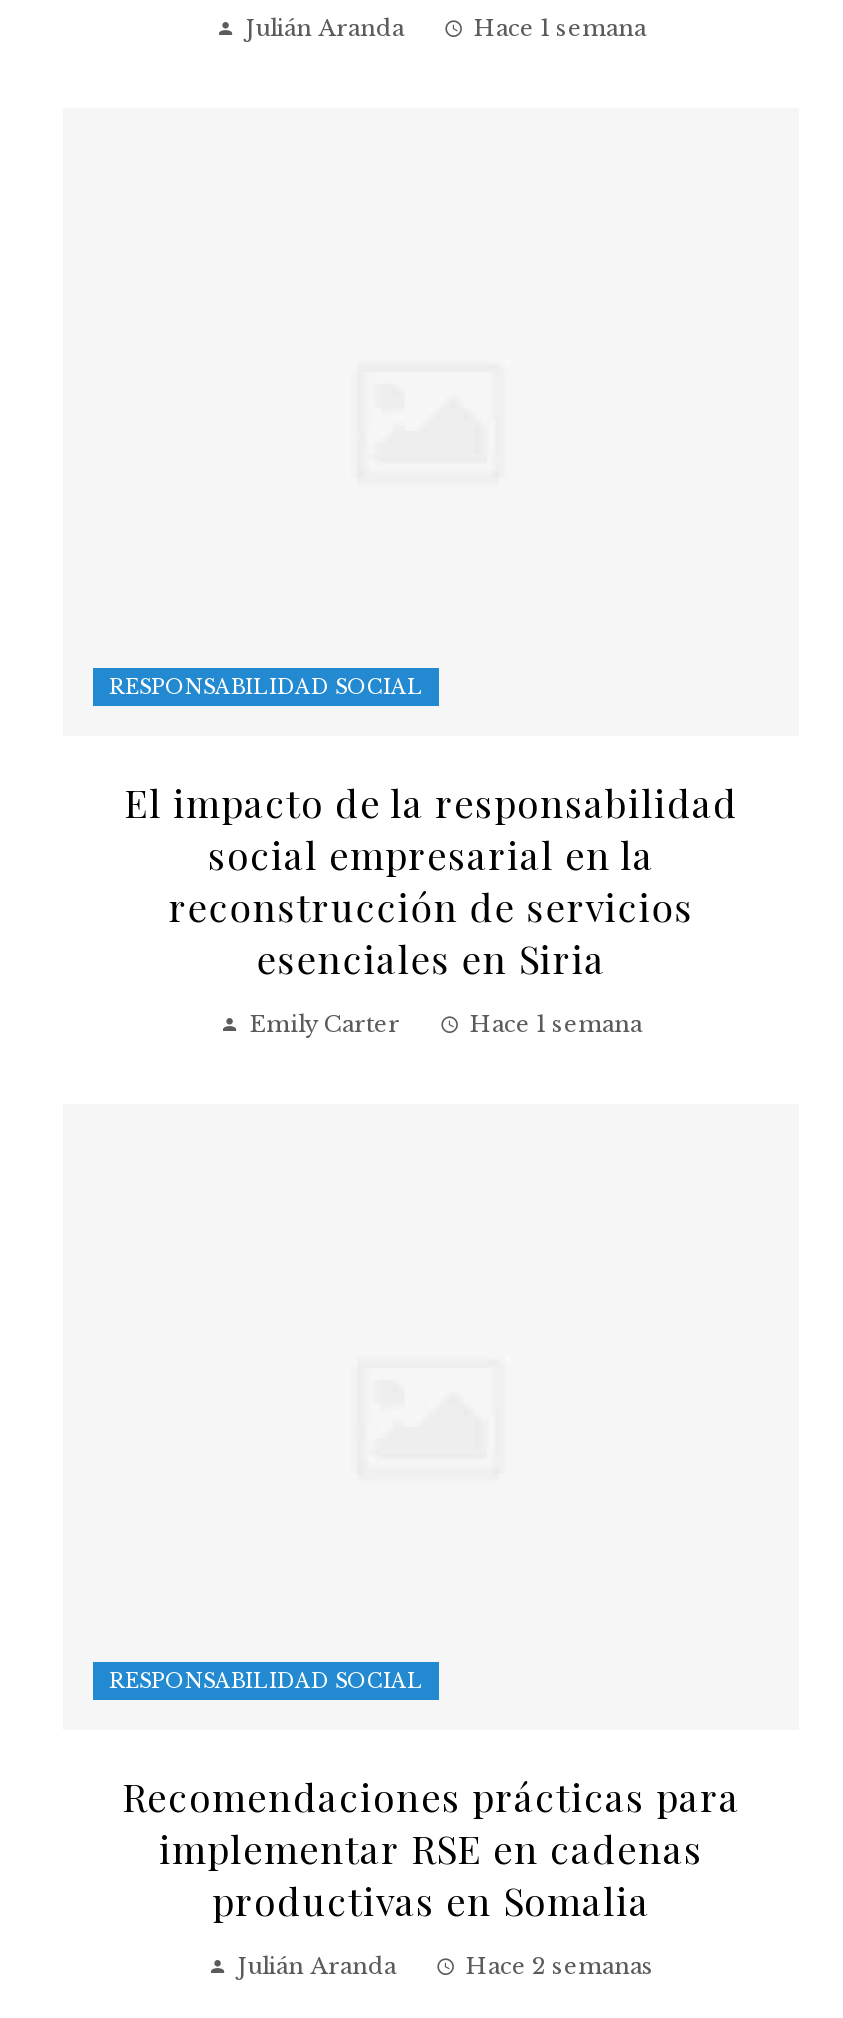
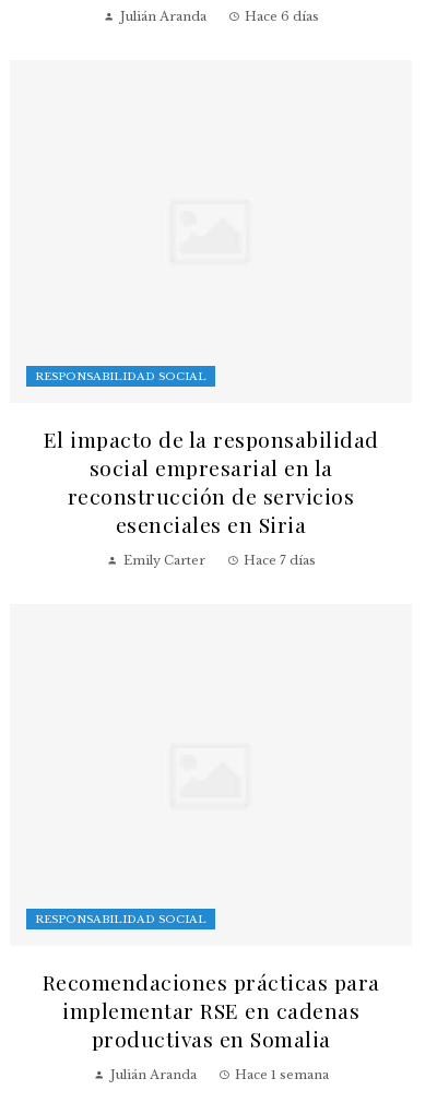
[474,14,646,42] Hace 1 semana -> [244,9,318,24] Hace 6 días
[470,1010,642,1038] Hace 1 semana -> [243,552,315,568] Hace 7 días
[466,1953,654,1981] Hace 2 semanas -> [234,1067,328,1083] Hace 1 semana

